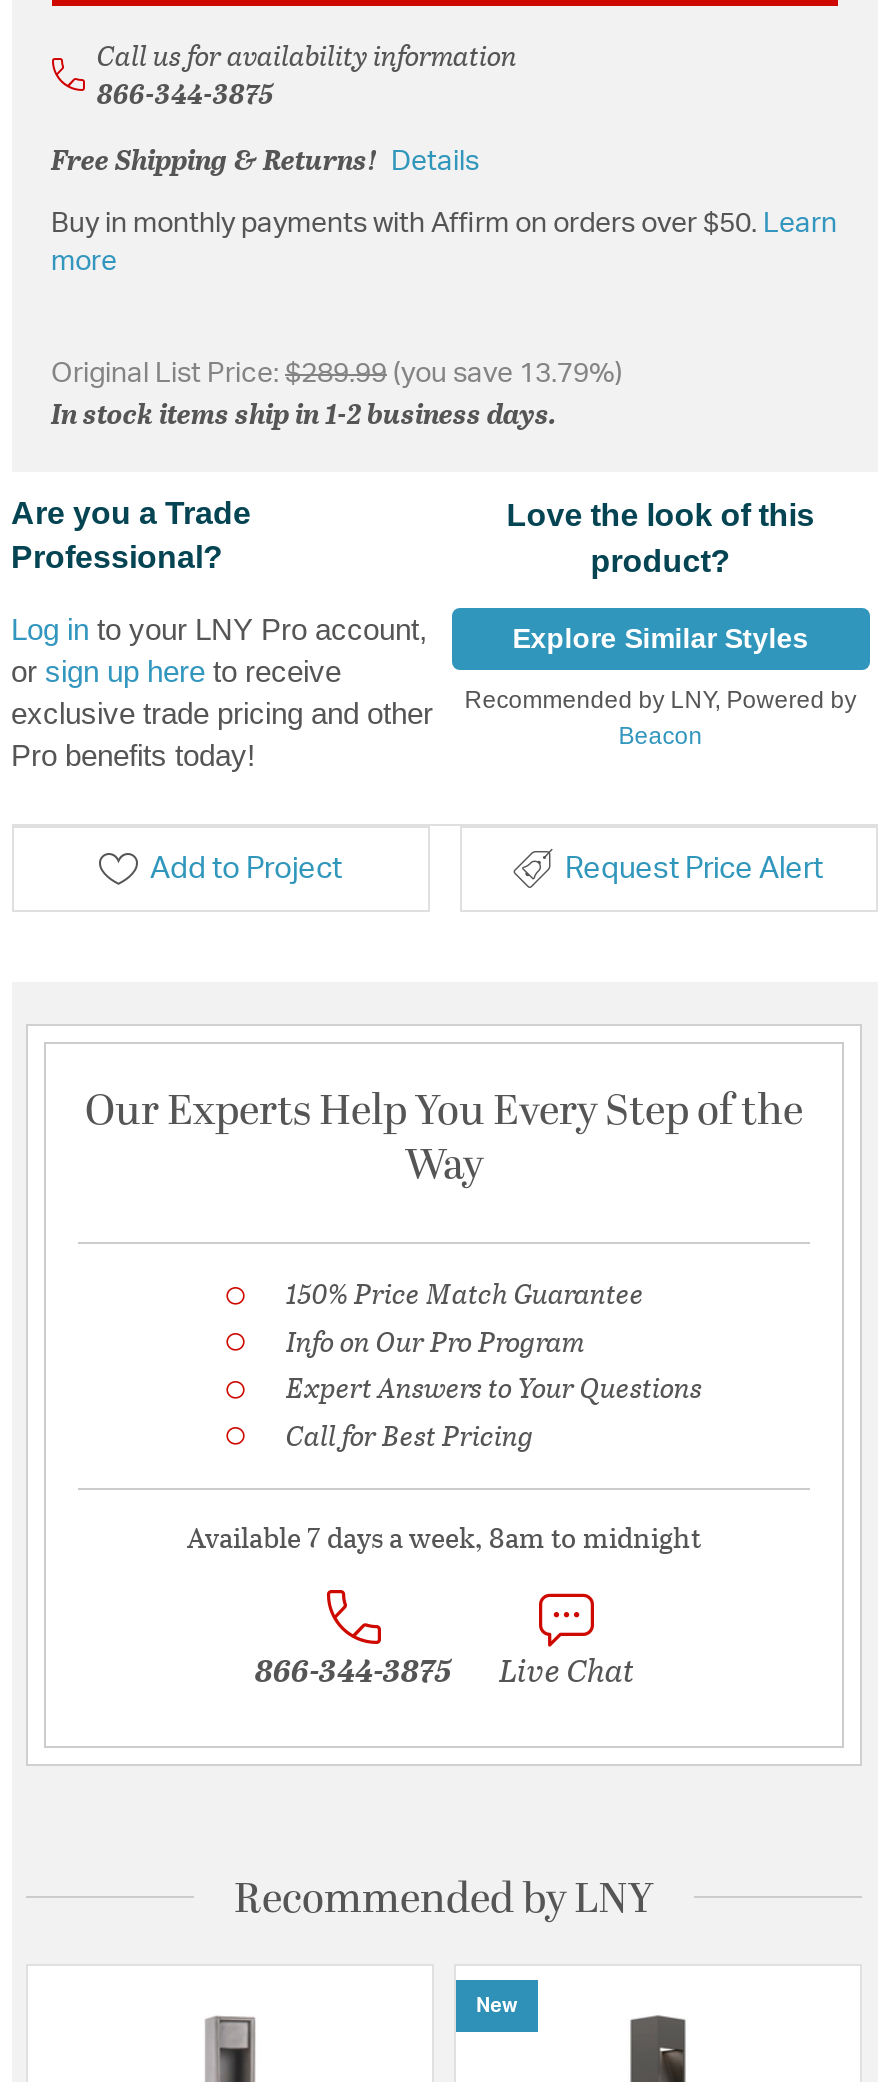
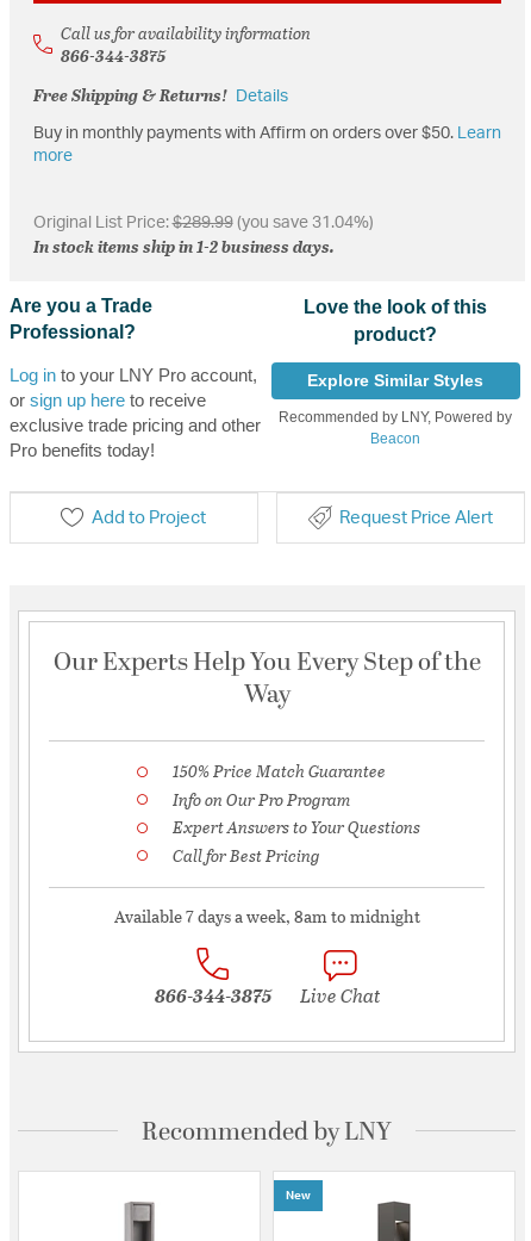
[51,359,623,387] Original List Price: $289.99 (you save 13.79%) -> [33,214,373,231] Original List Price: $289.99 (you save 31.04%)

